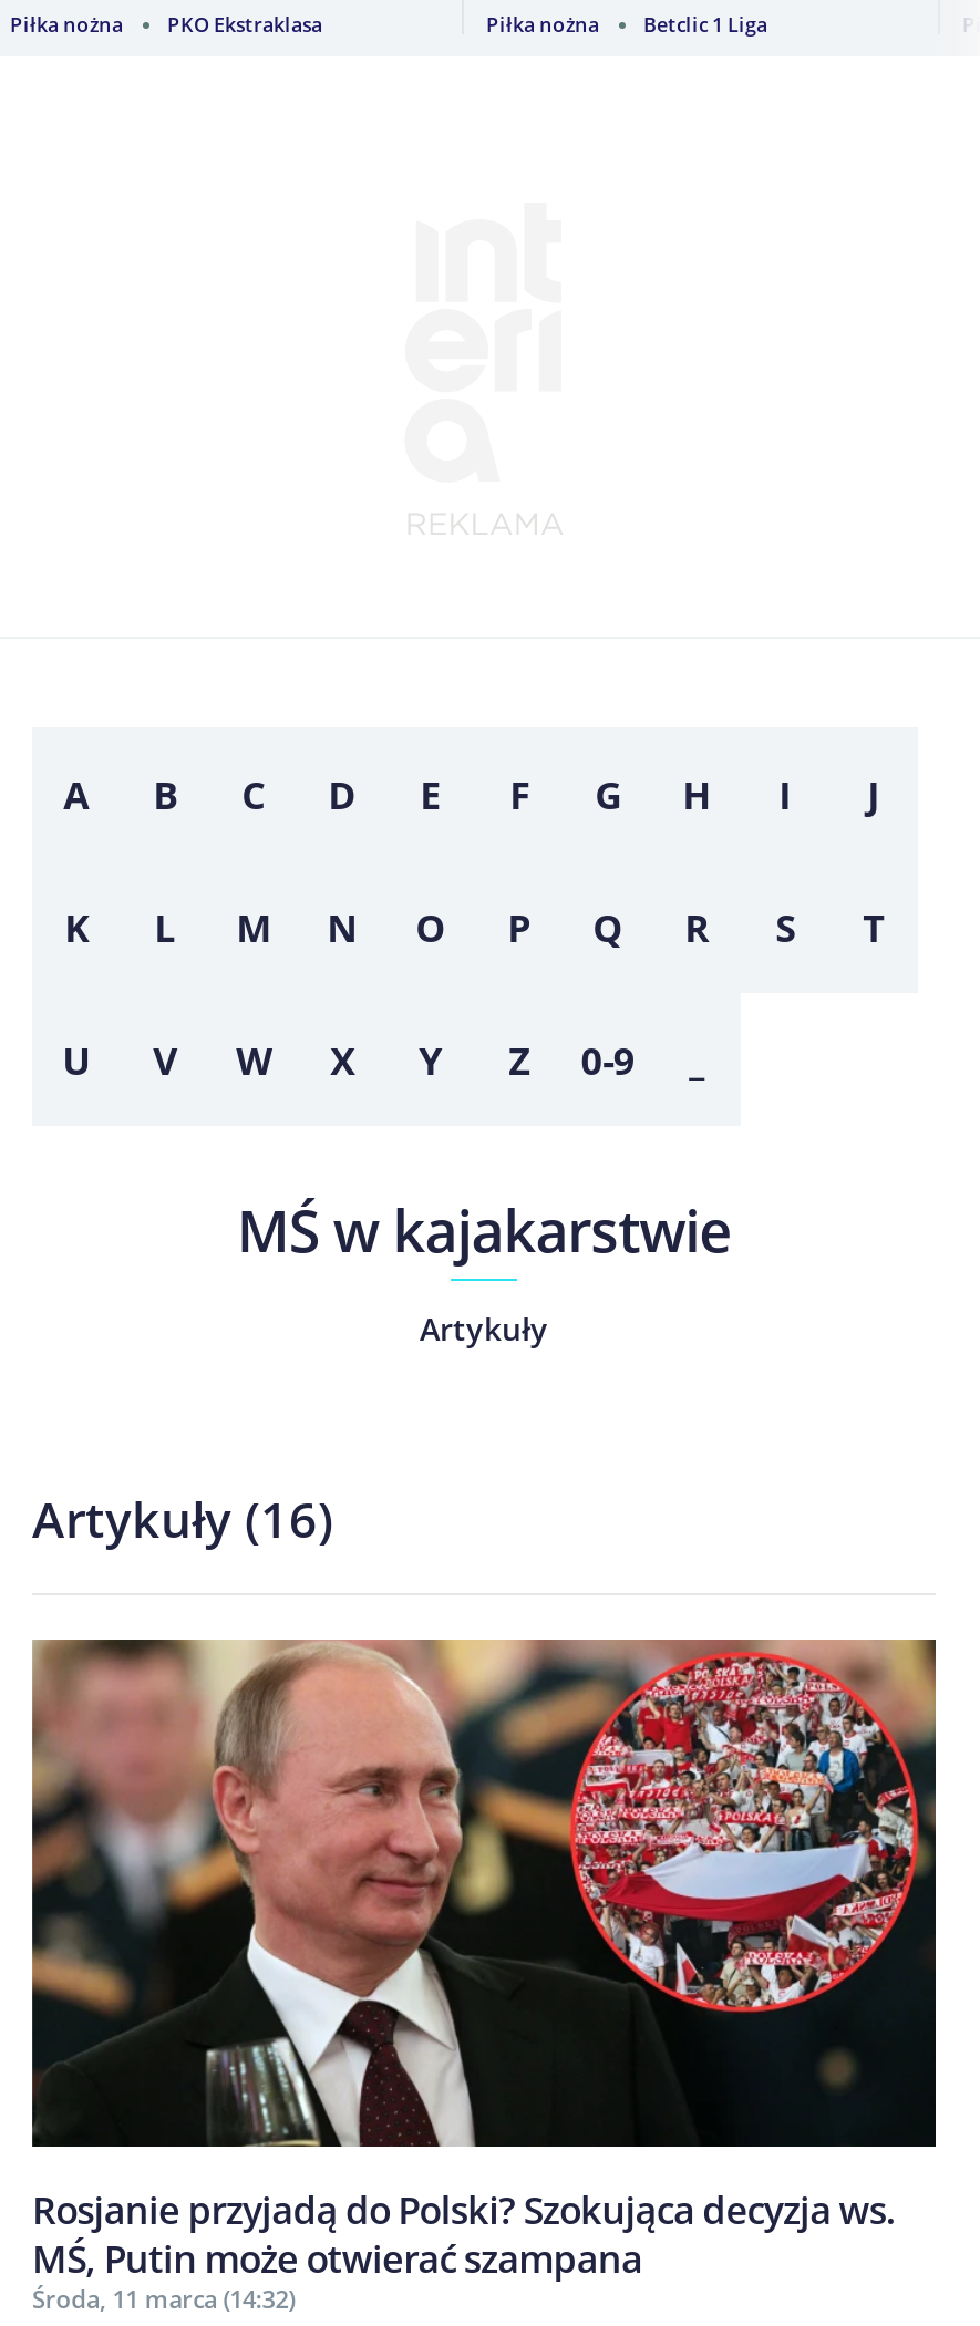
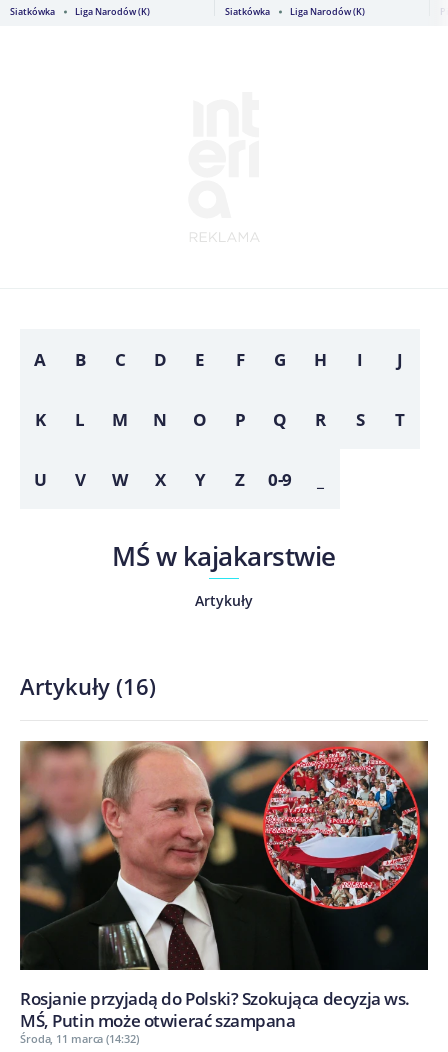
[10,10,322,39] Piłka nożna | PKO Ekstraklasa -> [10,5,150,18] Siatkówka | Liga Narodów (K)
[486,10,767,39] Piłka nożna | Betclic 1 Liga -> [225,5,365,18] Siatkówka | Liga Narodów (K)

